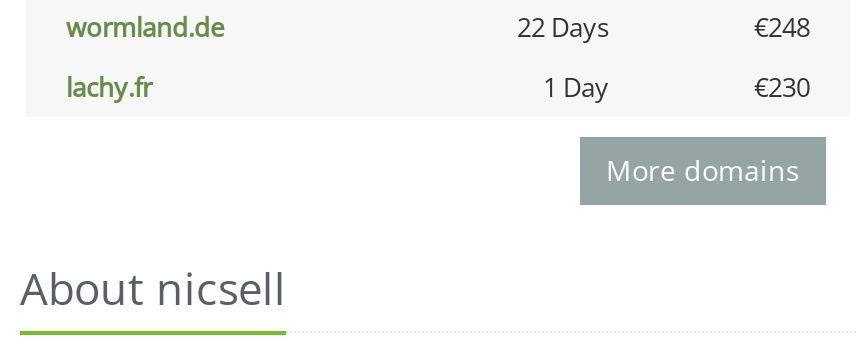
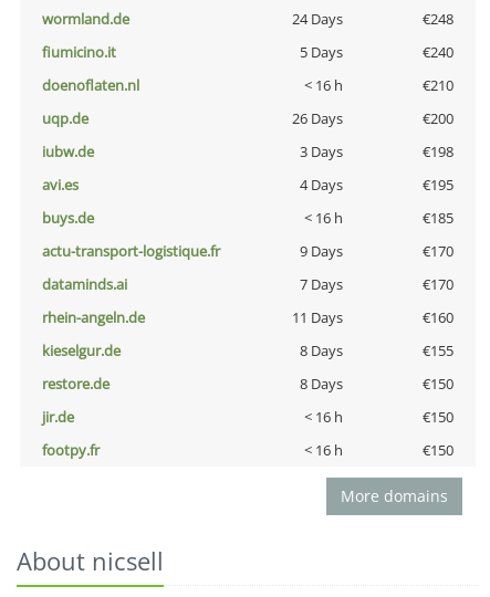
[517,9,609,45] 22 Days -> [291,9,342,29] 24 Days
[66,69,810,105] lachy.fr | 1 Day | €230 -> [42,42,453,460] fiumicino.it | 5 Days | €240 | doenoflaten.nl | < 16 h | €210 | uqp.de | 26 Days | €200 | iubw.de | 3 Days | €198 | avi.es | 4 Days | €195 | buys.de | < 16 h | €185 | actu-transport-logistique.fr | 9 Days | €170 | dataminds.ai | 7 Days | €170 | rhein-angeln.de | 11 Days | €160 | kieselgur.de | 8 Days | €155 | restore.de | 8 Days | €150 | jir.de | < 16 h | €150 | footpy.fr | < 16 h | €150

